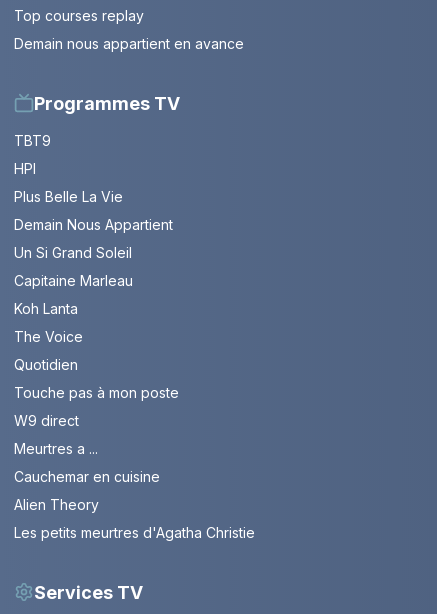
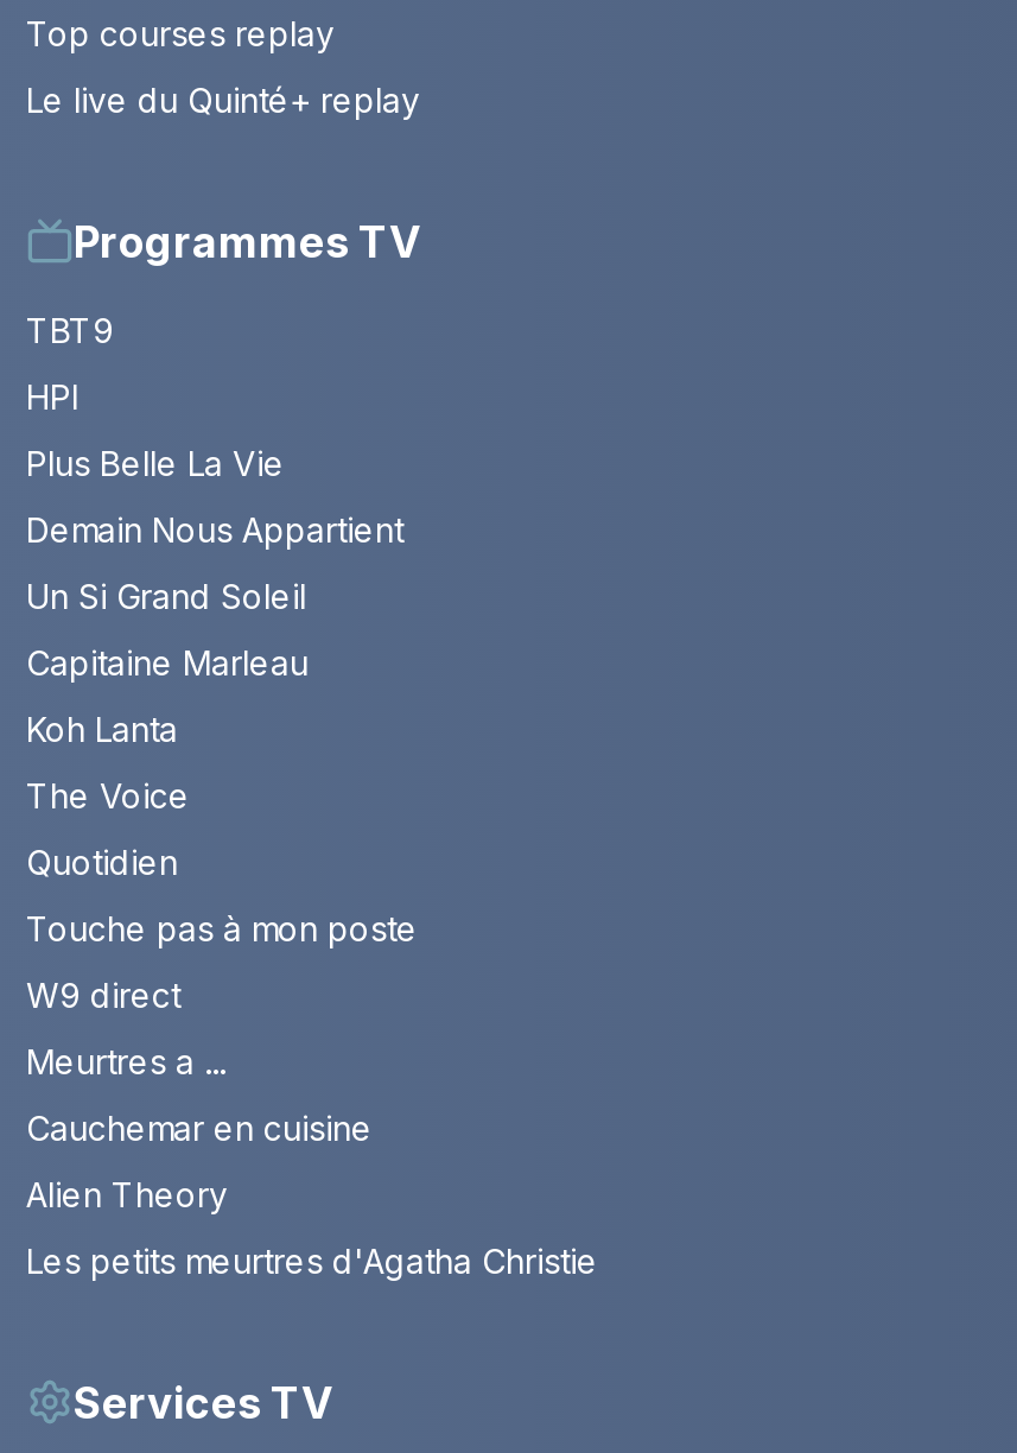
[14,35,244,52] Demain nous appartient en avance -> [26,79,420,119] Le live du Quinté+ replay

